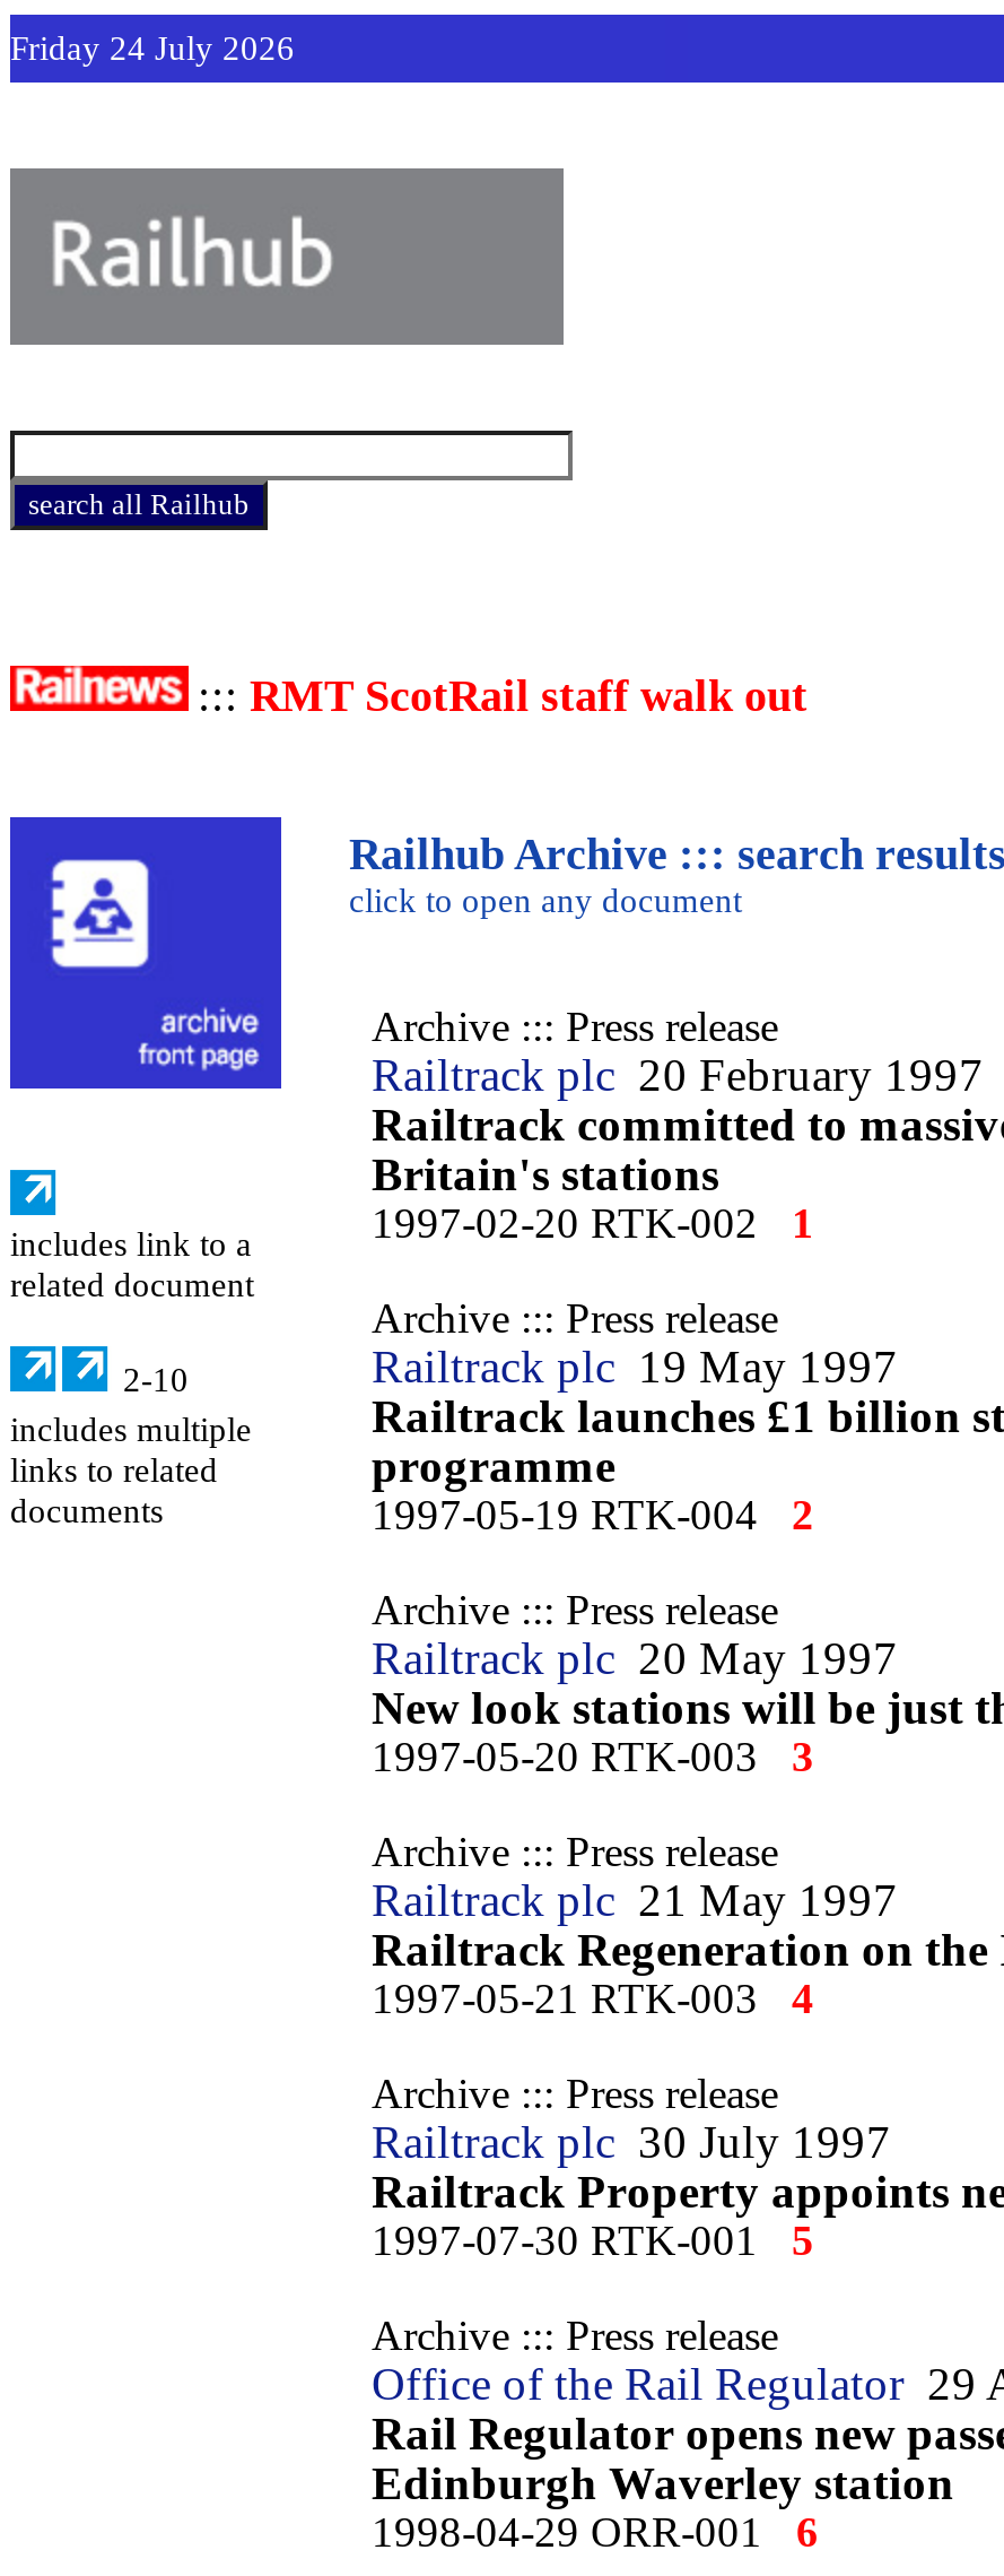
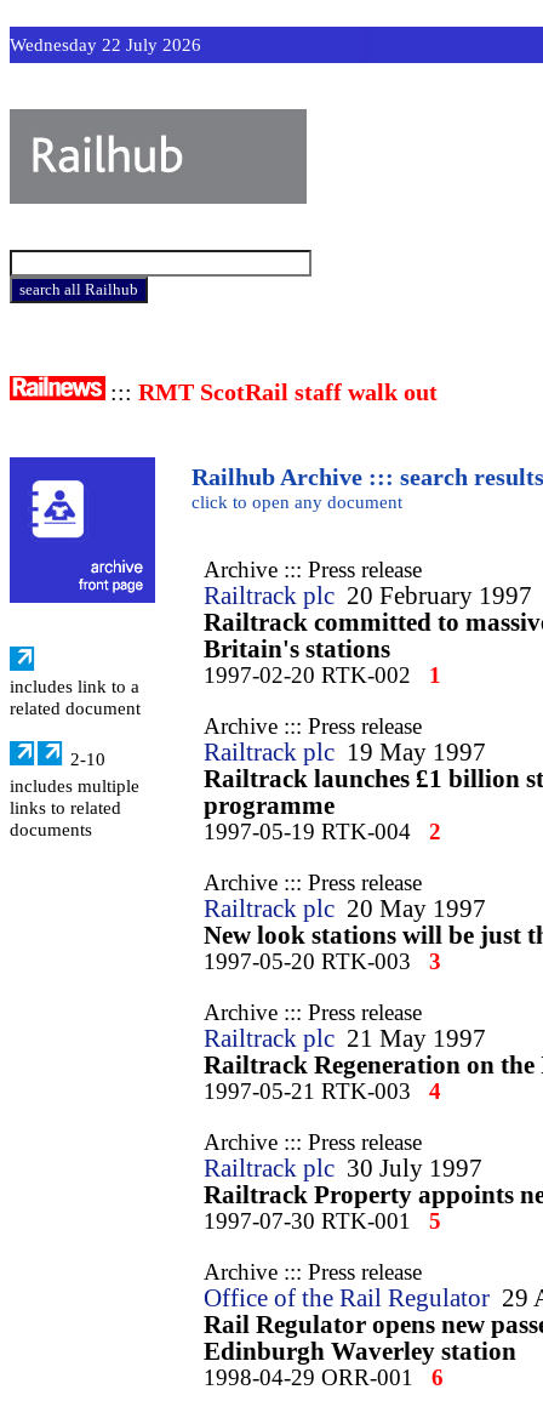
[10,31,295,67] Friday 24 July 2026 -> [10,35,201,55] Wednesday 22 July 2026

